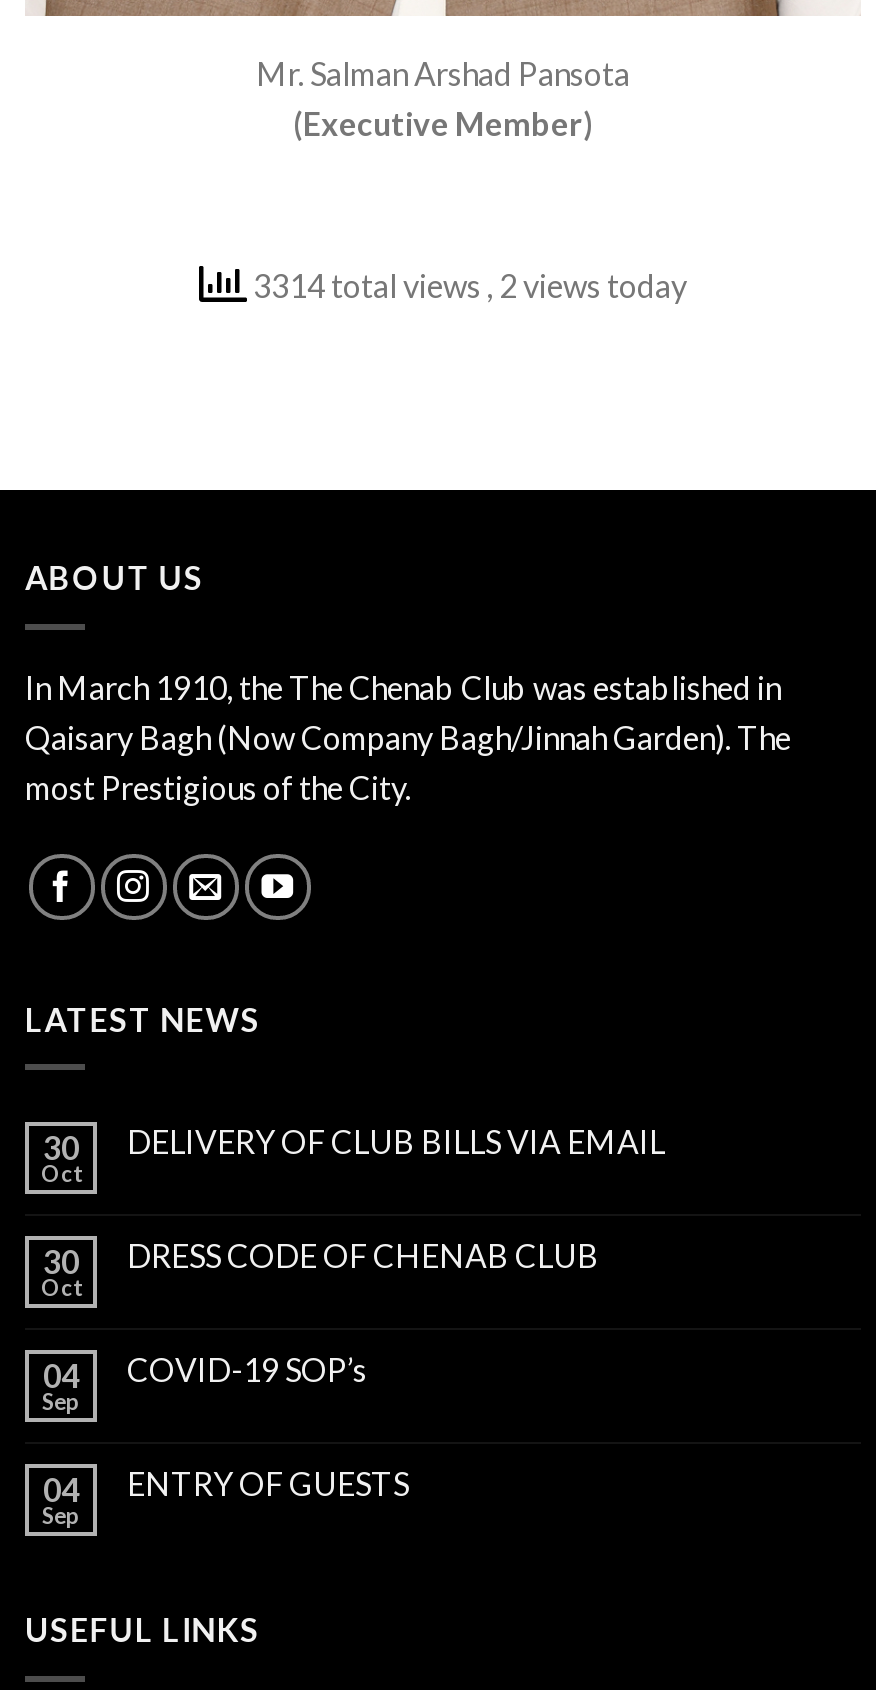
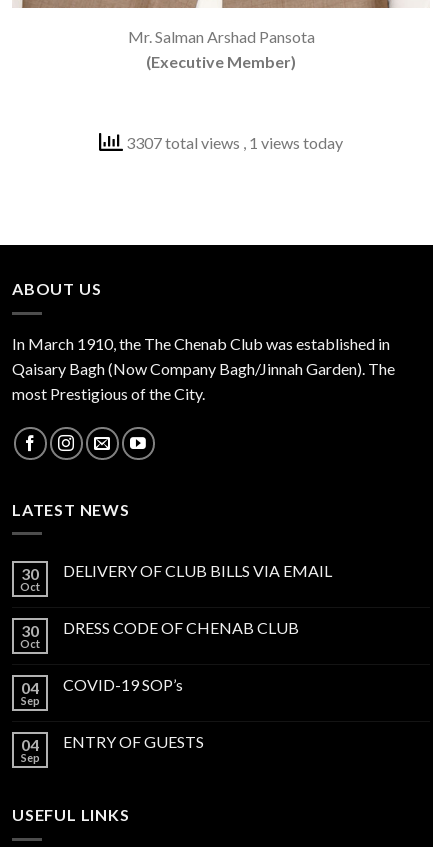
[247,265,687,303] 3314 total views, 2 views today -> [123,133,343,152] 3307 total views, 1 views today

